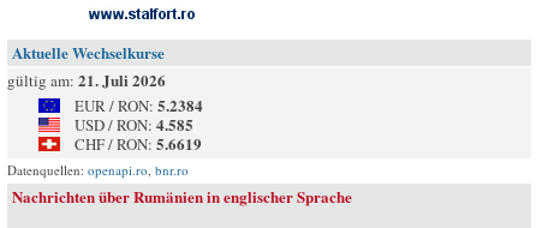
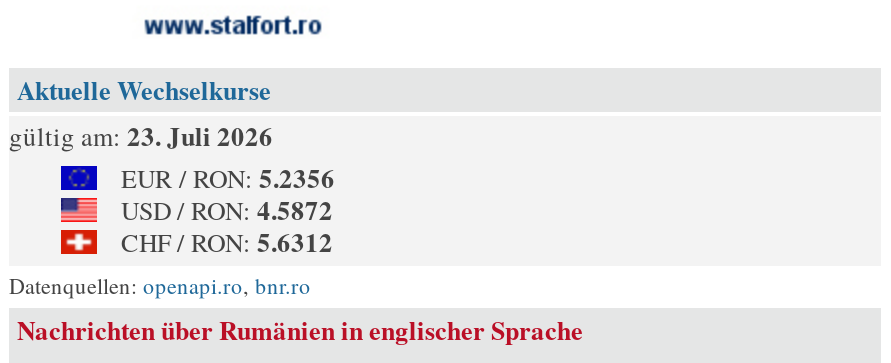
[7,68,166,91] gültig am: 21. Juli 2026 -> [9,116,273,154] gültig am: 23. Juli 2026
[75,94,203,116] EUR / RON: 5.2384 -> [121,158,335,196] EUR / RON: 5.2356
[75,113,193,136] USD / RON: 4.585 -> [121,190,333,228] USD / RON: 4.5872
[75,132,202,155] CHF / RON: 5.6619 -> [121,222,333,260] CHF / RON: 5.6312

